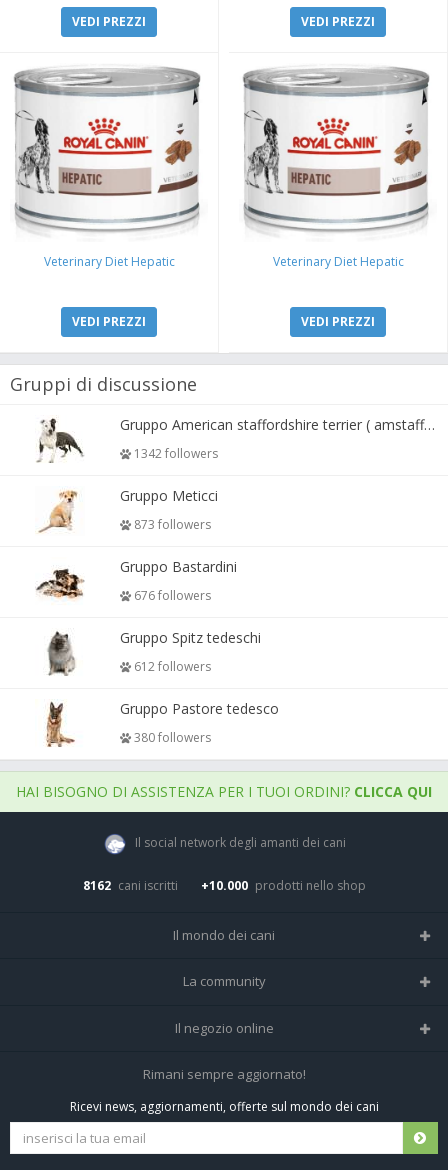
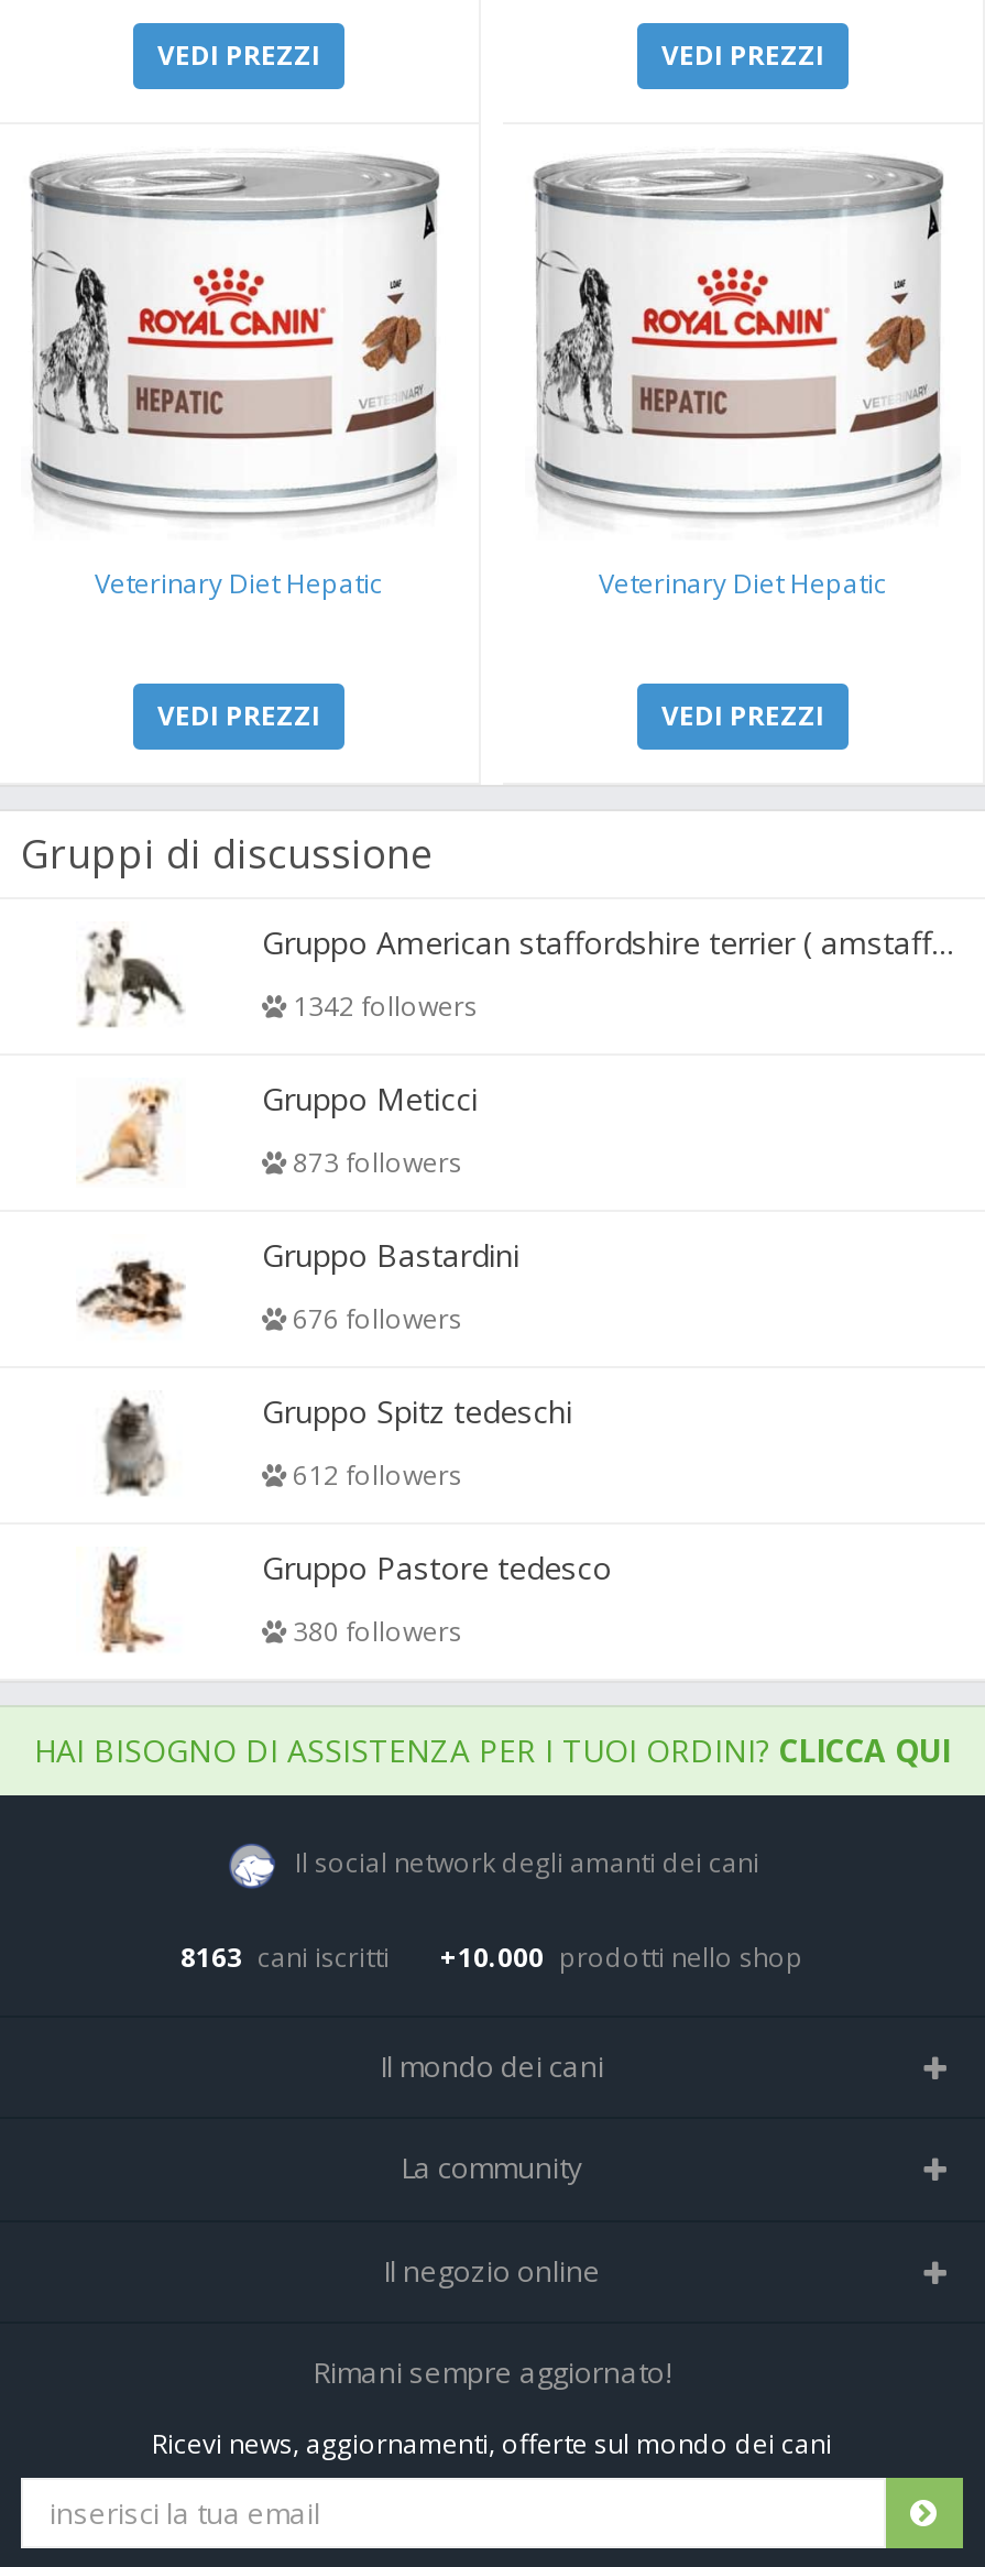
[82,877,177,894] 8162 cani iscritti -> [180,1938,390,1975] 8163 cani iscritti

